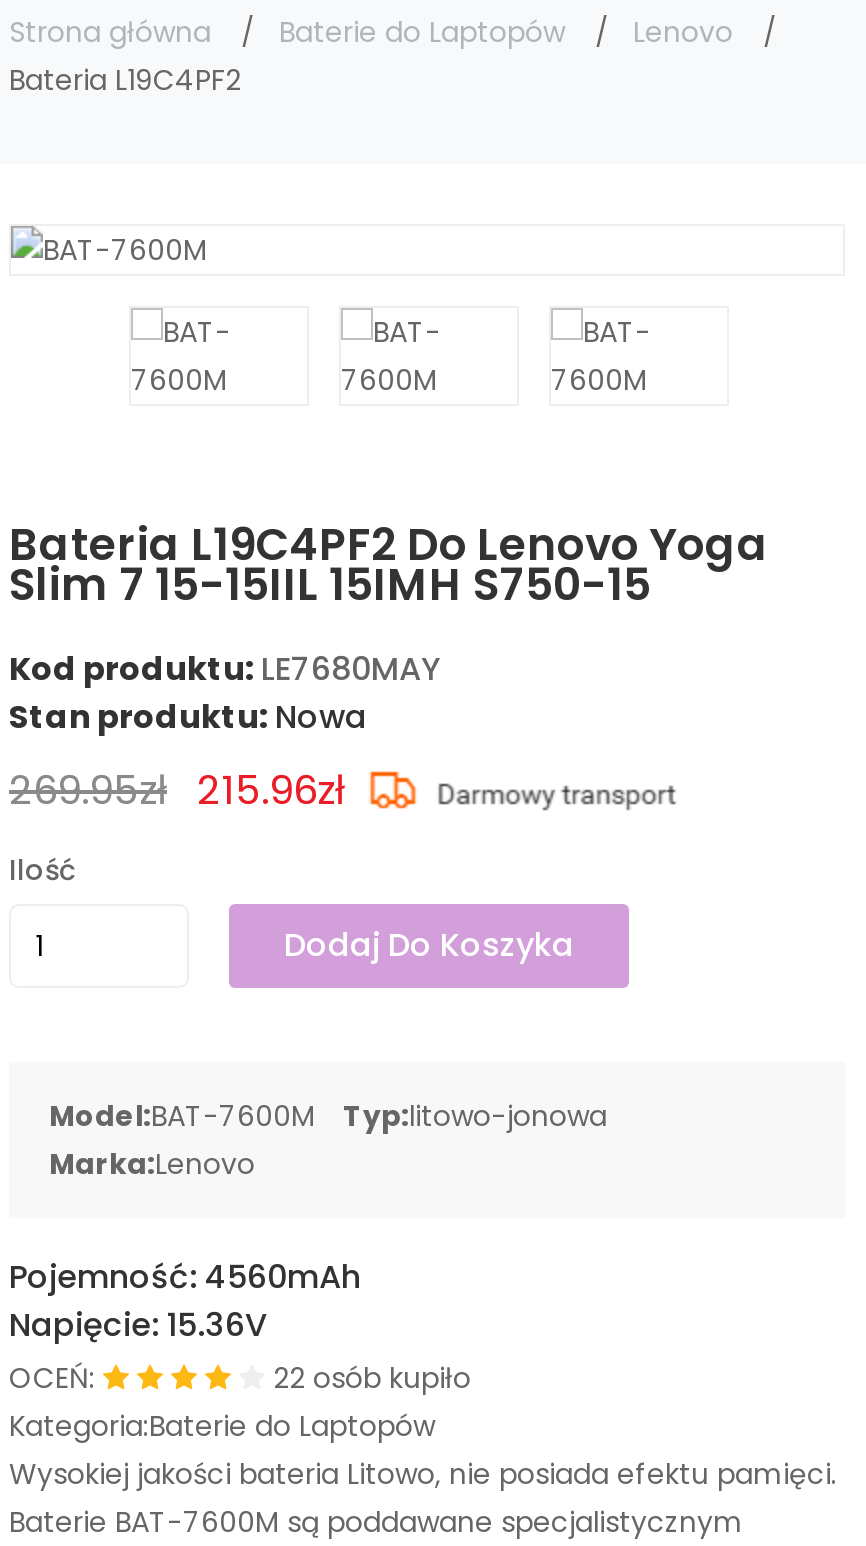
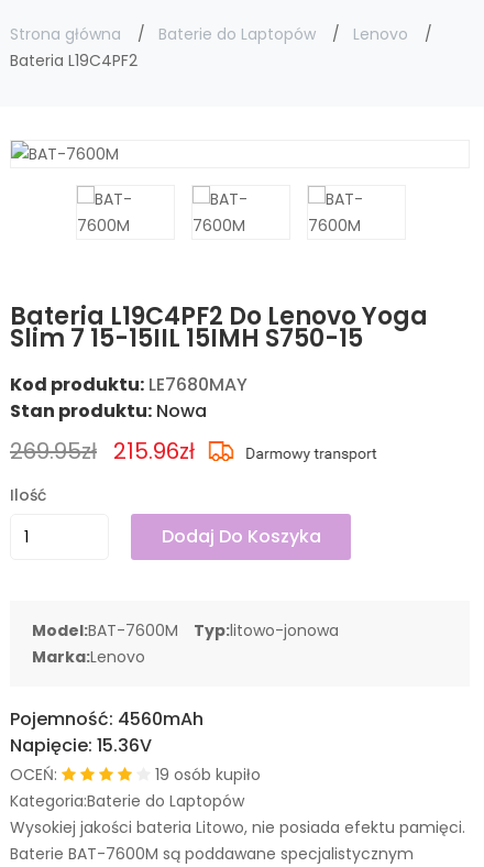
[273,1358,471,1398] 22 osób kupiło -> [155,764,261,786] 19 osób kupiło

